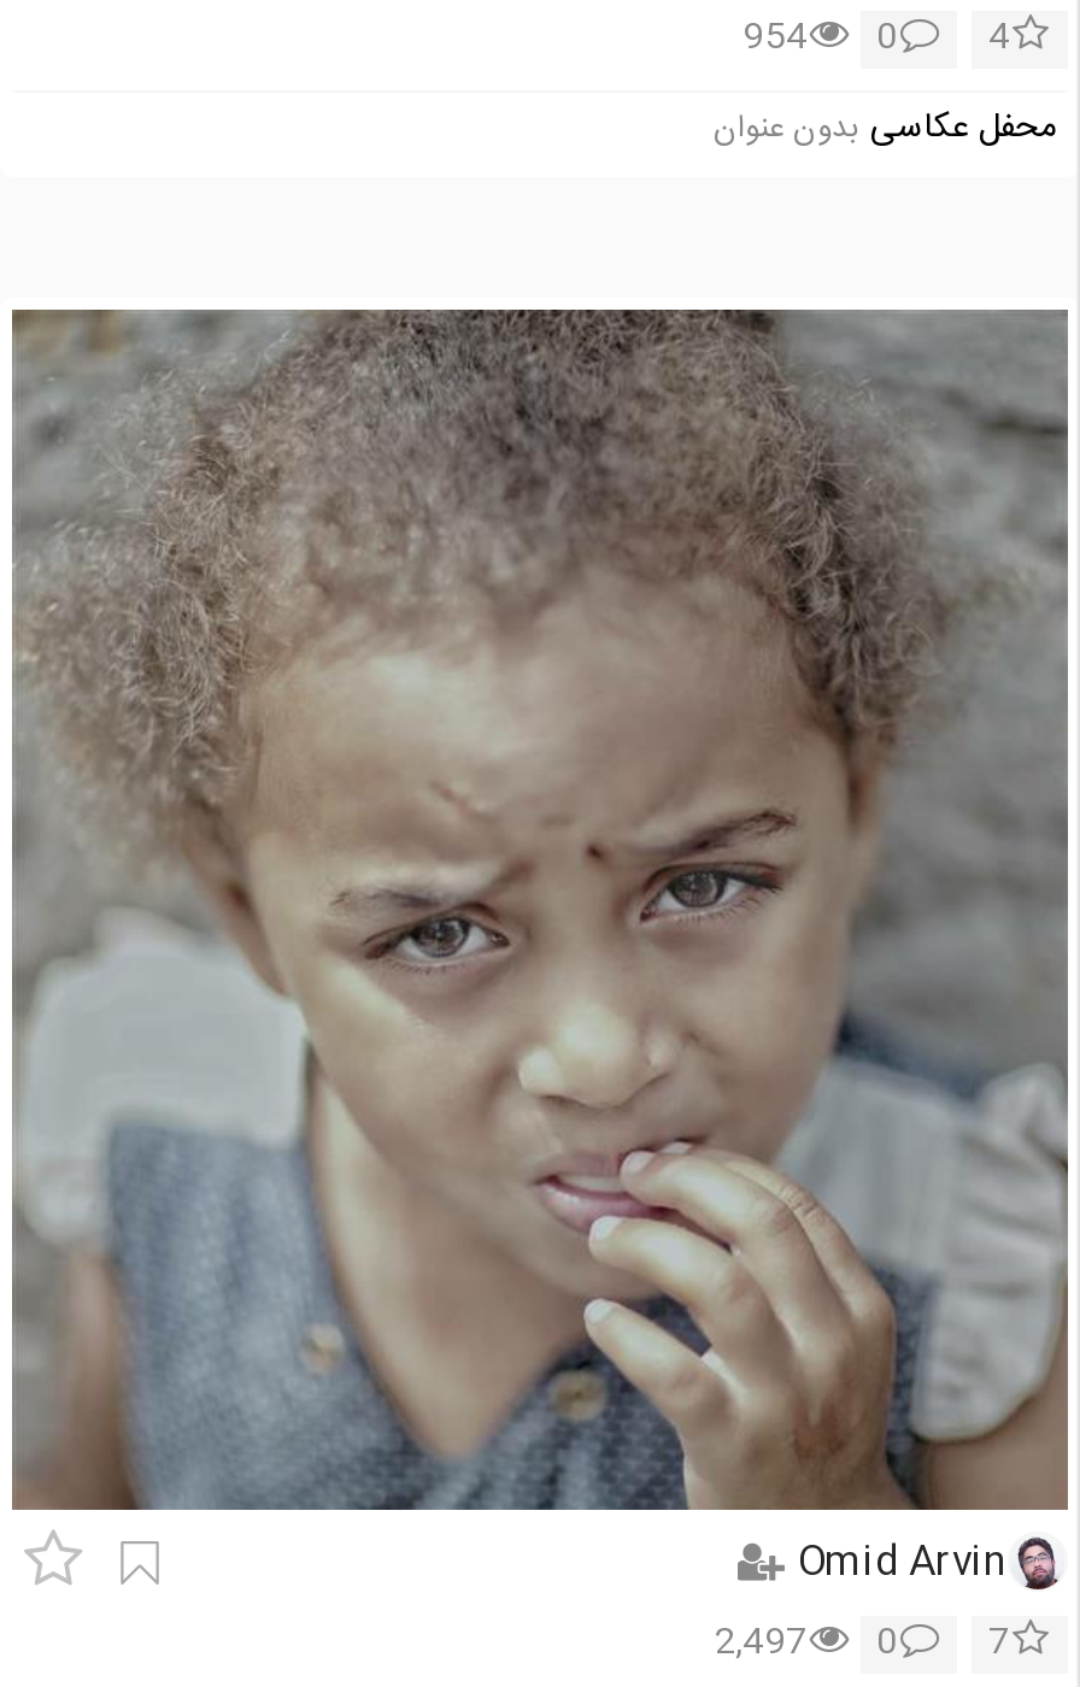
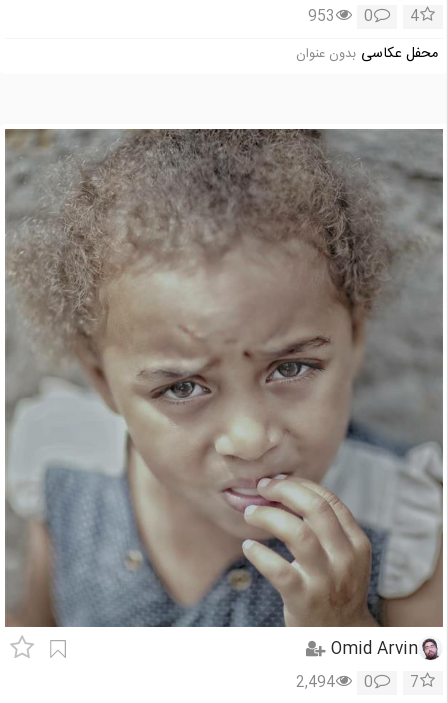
[742,12,1010,69] 954 0 4 -> [308,5,419,29] 953 0 4
[714,1617,1010,1674] 2,497 0 7 -> [296,671,419,695] 2,494 0 7

